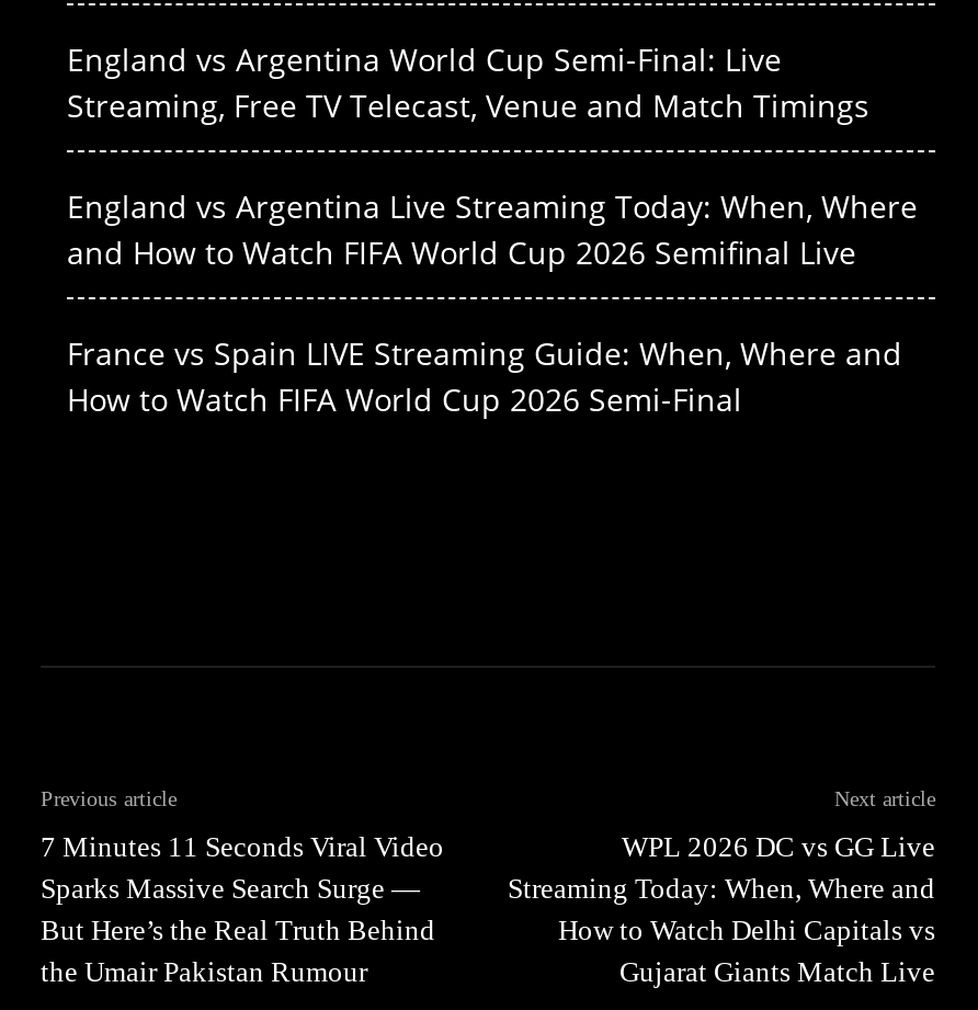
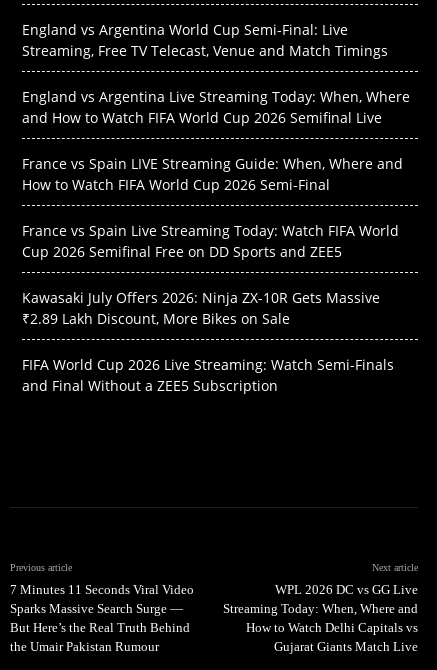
none -> [22,221,399,395] France vs Spain Live Streaming Today: Watch FIFA World | Cup 2026 Semifinal Free on DD Sports and ZEE5 | Kawasaki July Offers 2026: Ninja ZX-10R Gets Massive | ₹2.89 Lakh Discount, More Bikes on Sale | FIFA World Cup 2026 Live Streaming: Watch Semi-Finals | and Final Without a ZEE5 Subscription

